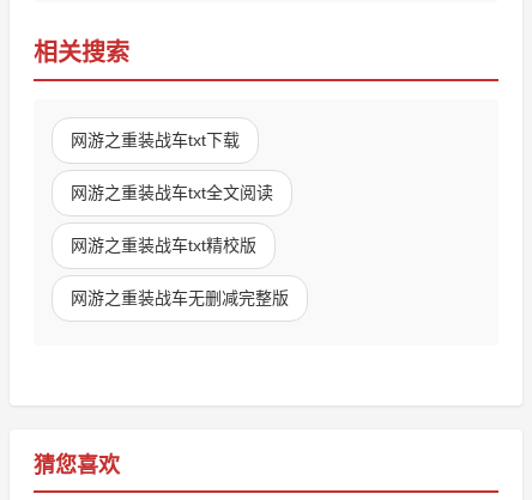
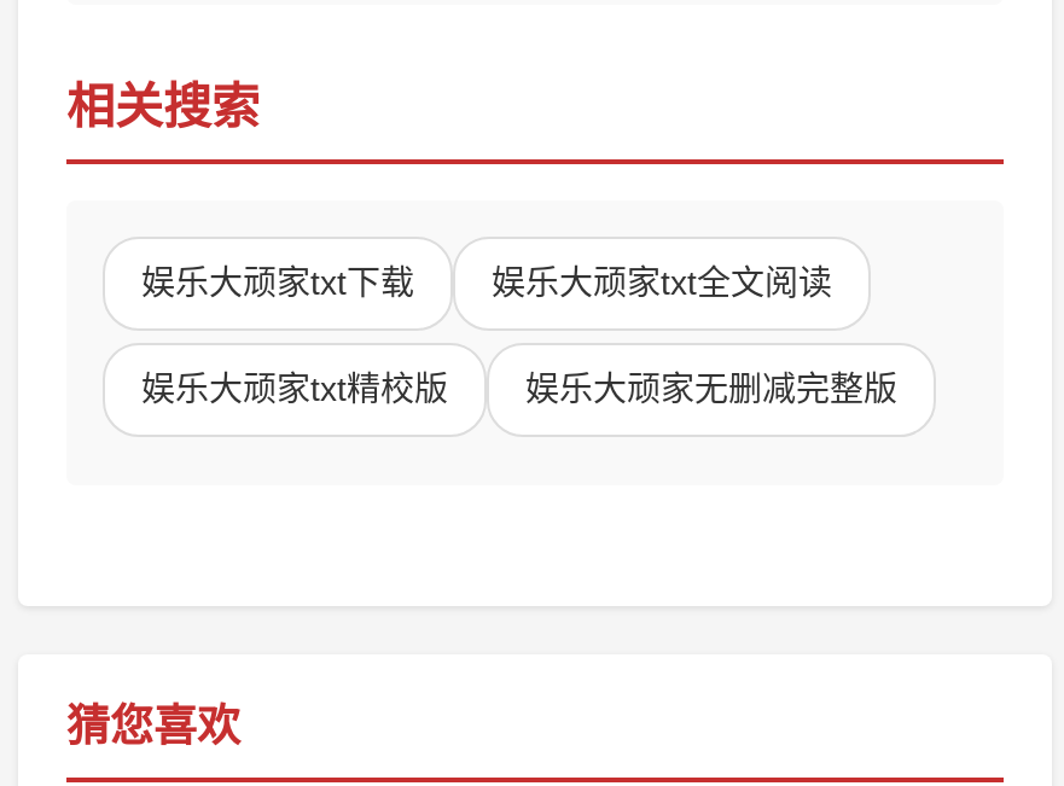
[71,130,289,307] 网游之重装战车txt下载 | 网游之重装战车txt全文阅读 | 网游之重装战车txt精校版 | 网游之重装战车无删减完整版 -> [141,263,897,408] 娱乐大顽家txt下载 | 娱乐大顽家txt全文阅读 | 娱乐大顽家txt精校版 | 娱乐大顽家无删减完整版

